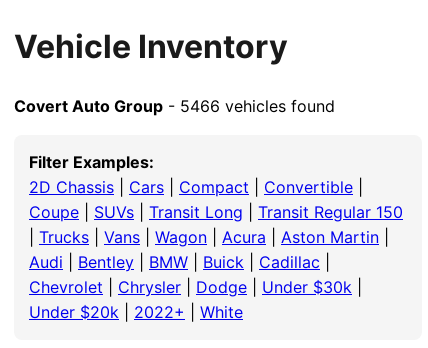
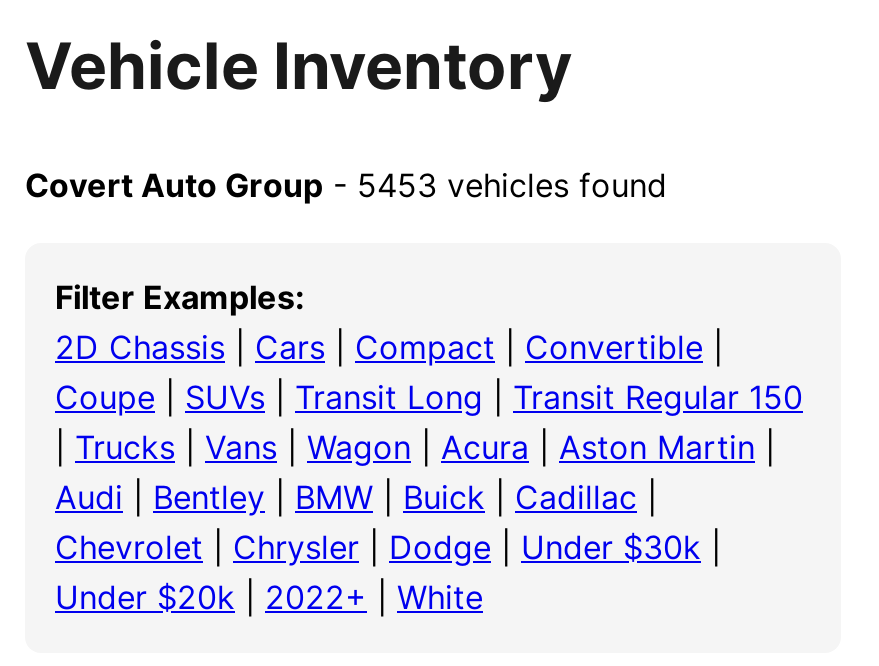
[14,96,335,116] Covert Auto Group - 5466 vehicles found -> [25,165,667,205] Covert Auto Group - 5453 vehicles found

